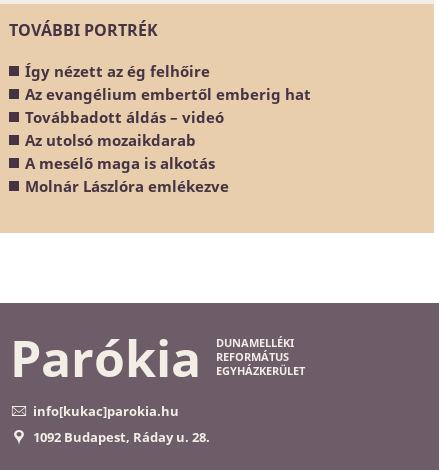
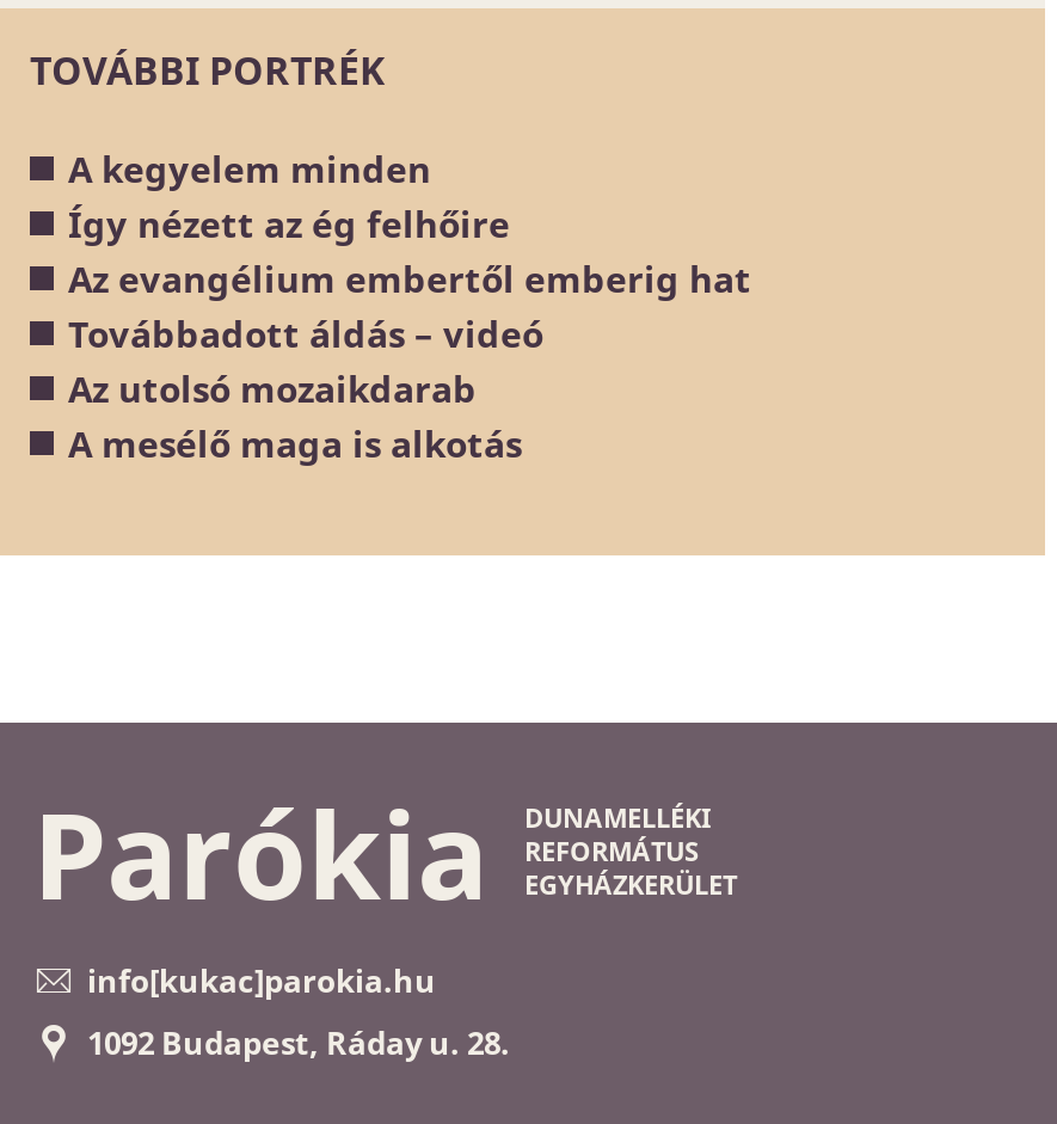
none -> [68,145,431,193] A kegyelem minden
moved [25,61,311,173] -> [68,200,751,468]: Így nézett az ég felhőire | Az evangélium embertől emberig hat | Továbbadott áldás – videó | Az utolsó mozaikdarab | A mesélő maga is alkotás
[25,176,229,196] Molnár Lászlóra emlékezve -> none

